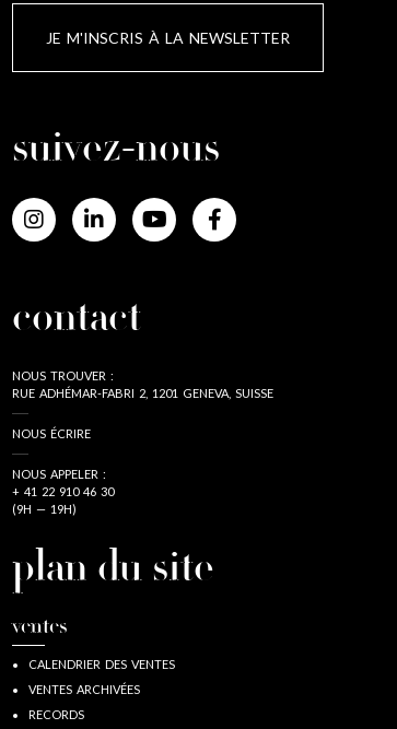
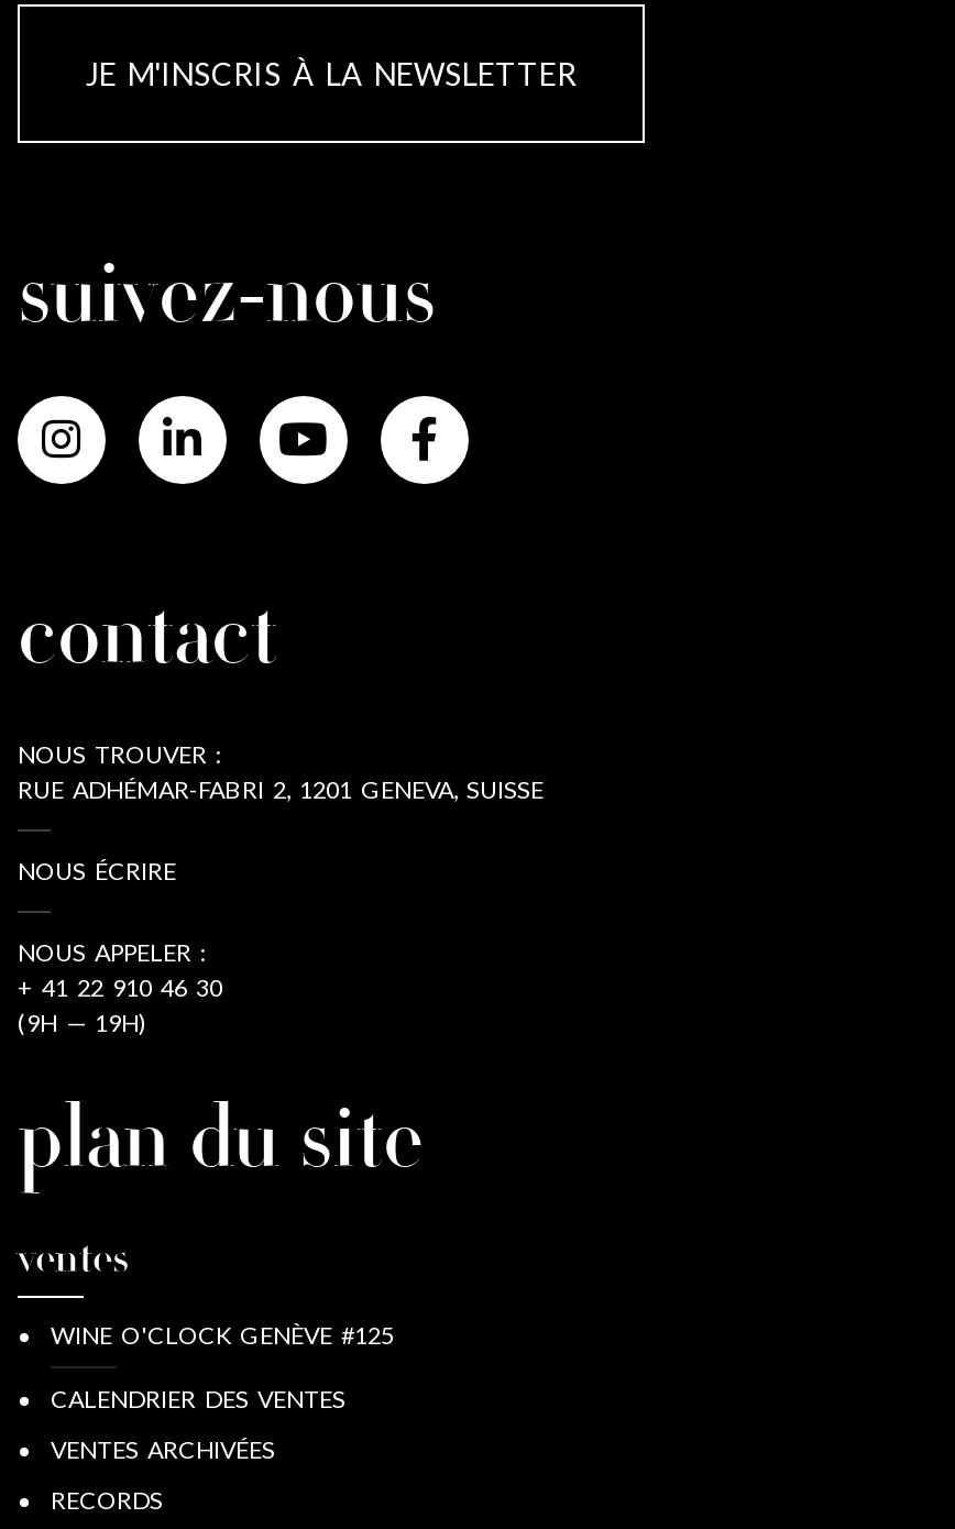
none -> [51,1320,394,1349] WINE O'CLOCK GENÈVE #125

